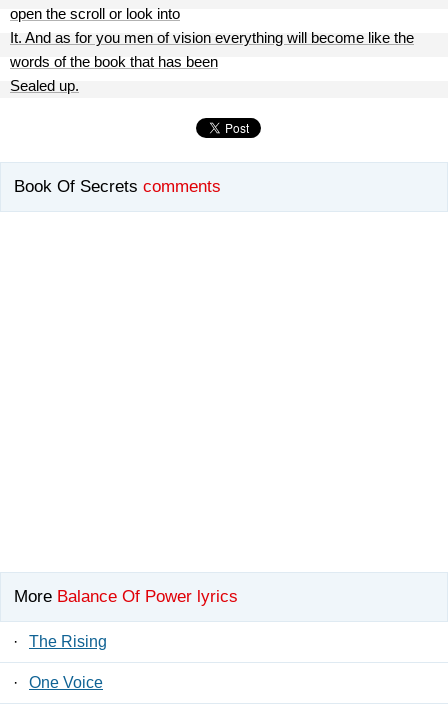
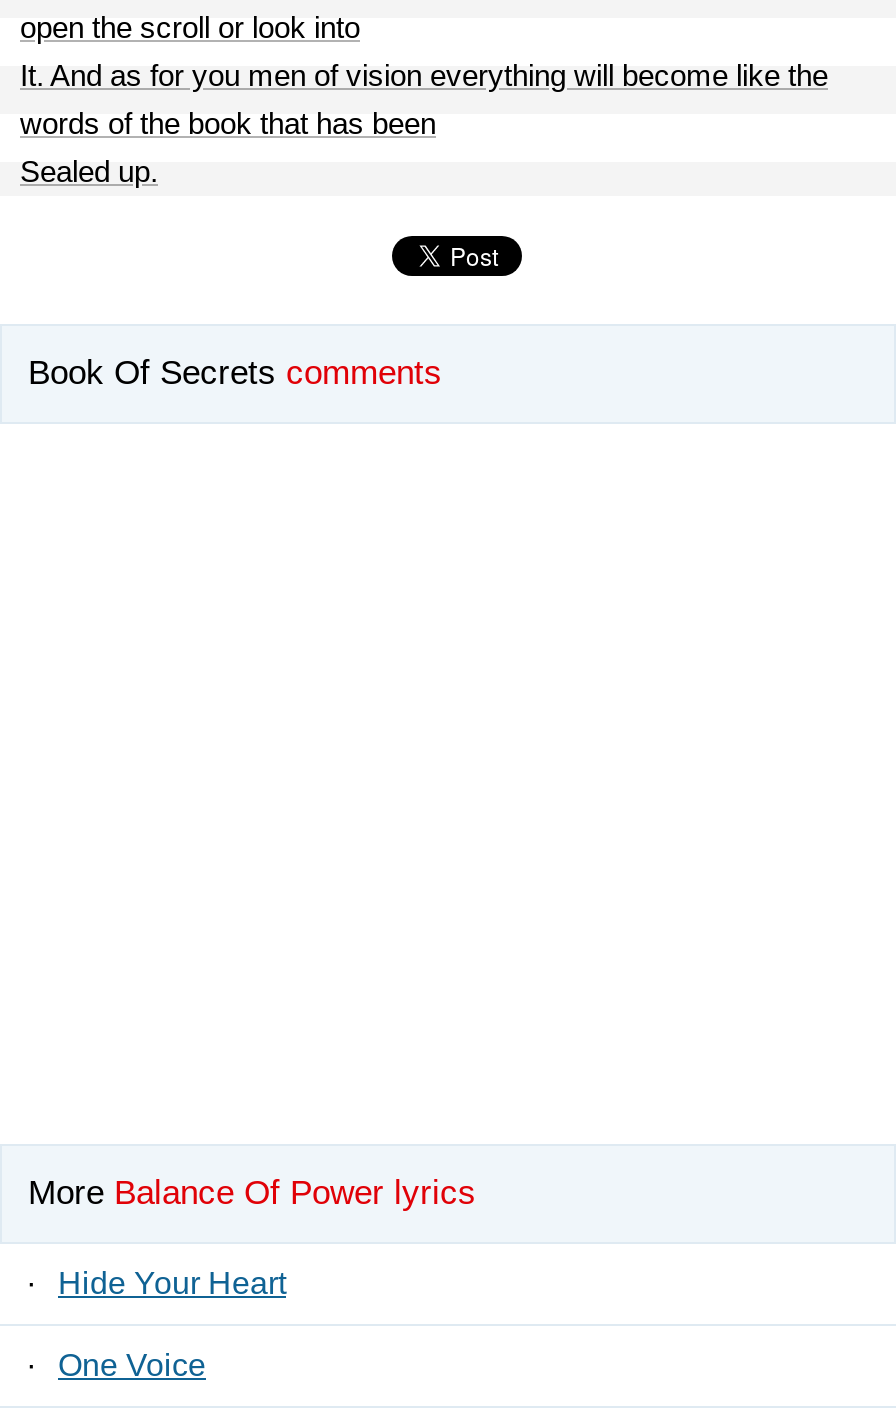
[29,633,107,650] The Rising -> [58,1267,286,1301] Hide Your Heart

